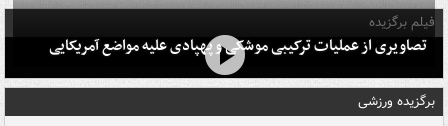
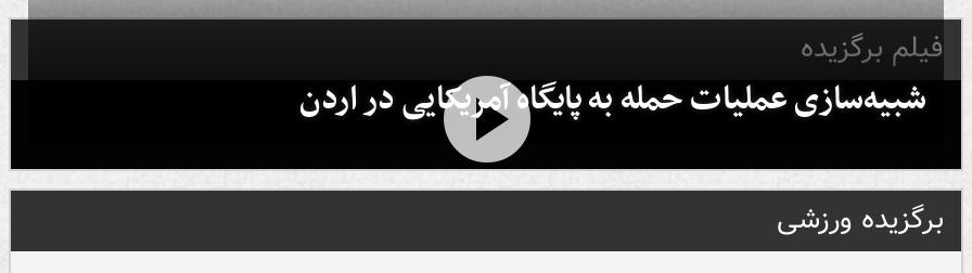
[49,33,427,59] تصاویری از عملیات ترکیبی موشکی و پهپادی علیه مواضع آمریکایی -> [299,71,926,128] شبیه‌سازی عملیات حمله به پایگاه آمریکایی در اردن

